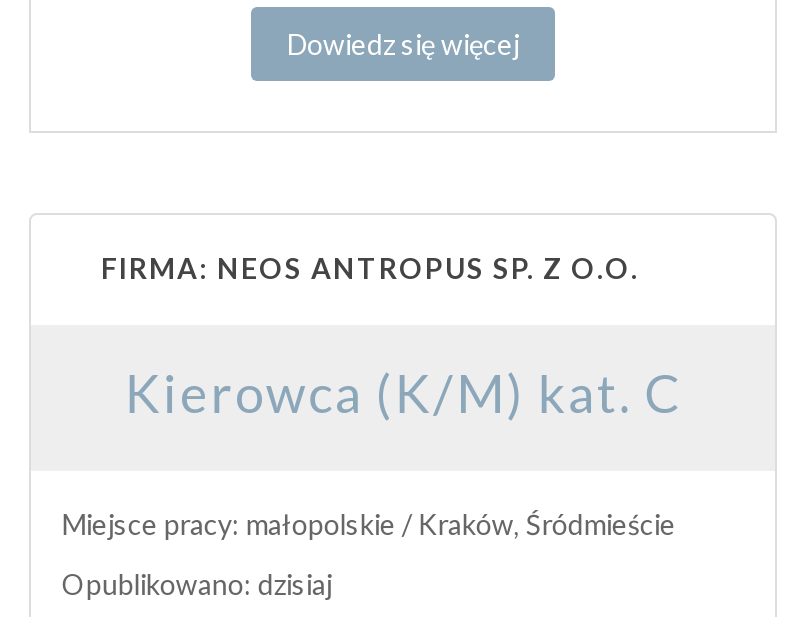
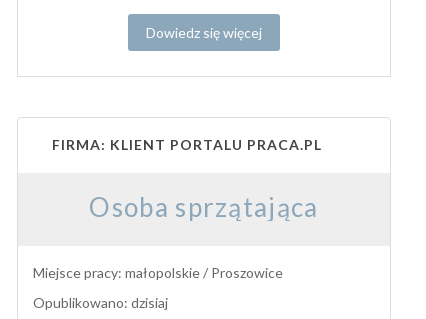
[101,252,639,286] FIRMA: NEOS ANTROPUS SP. Z O.O. -> [52,136,322,153] FIRMA: KLIENT PORTALU PRACA.PL
[125,362,681,426] Kierowca (K/M) kat. C -> [89,191,318,223] Osoba sprzątająca
[62,508,676,542] Miejsce pracy: małopolskie / Kraków, Śródmieście -> [33,264,283,281] Miejsce pracy: małopolskie / Proszowice

